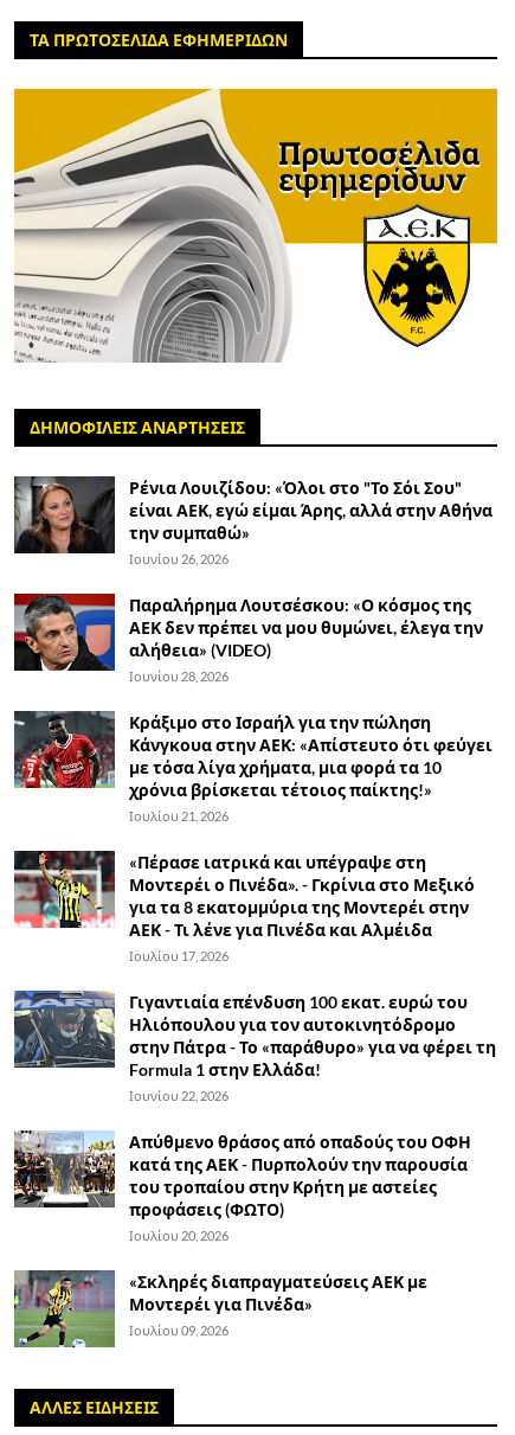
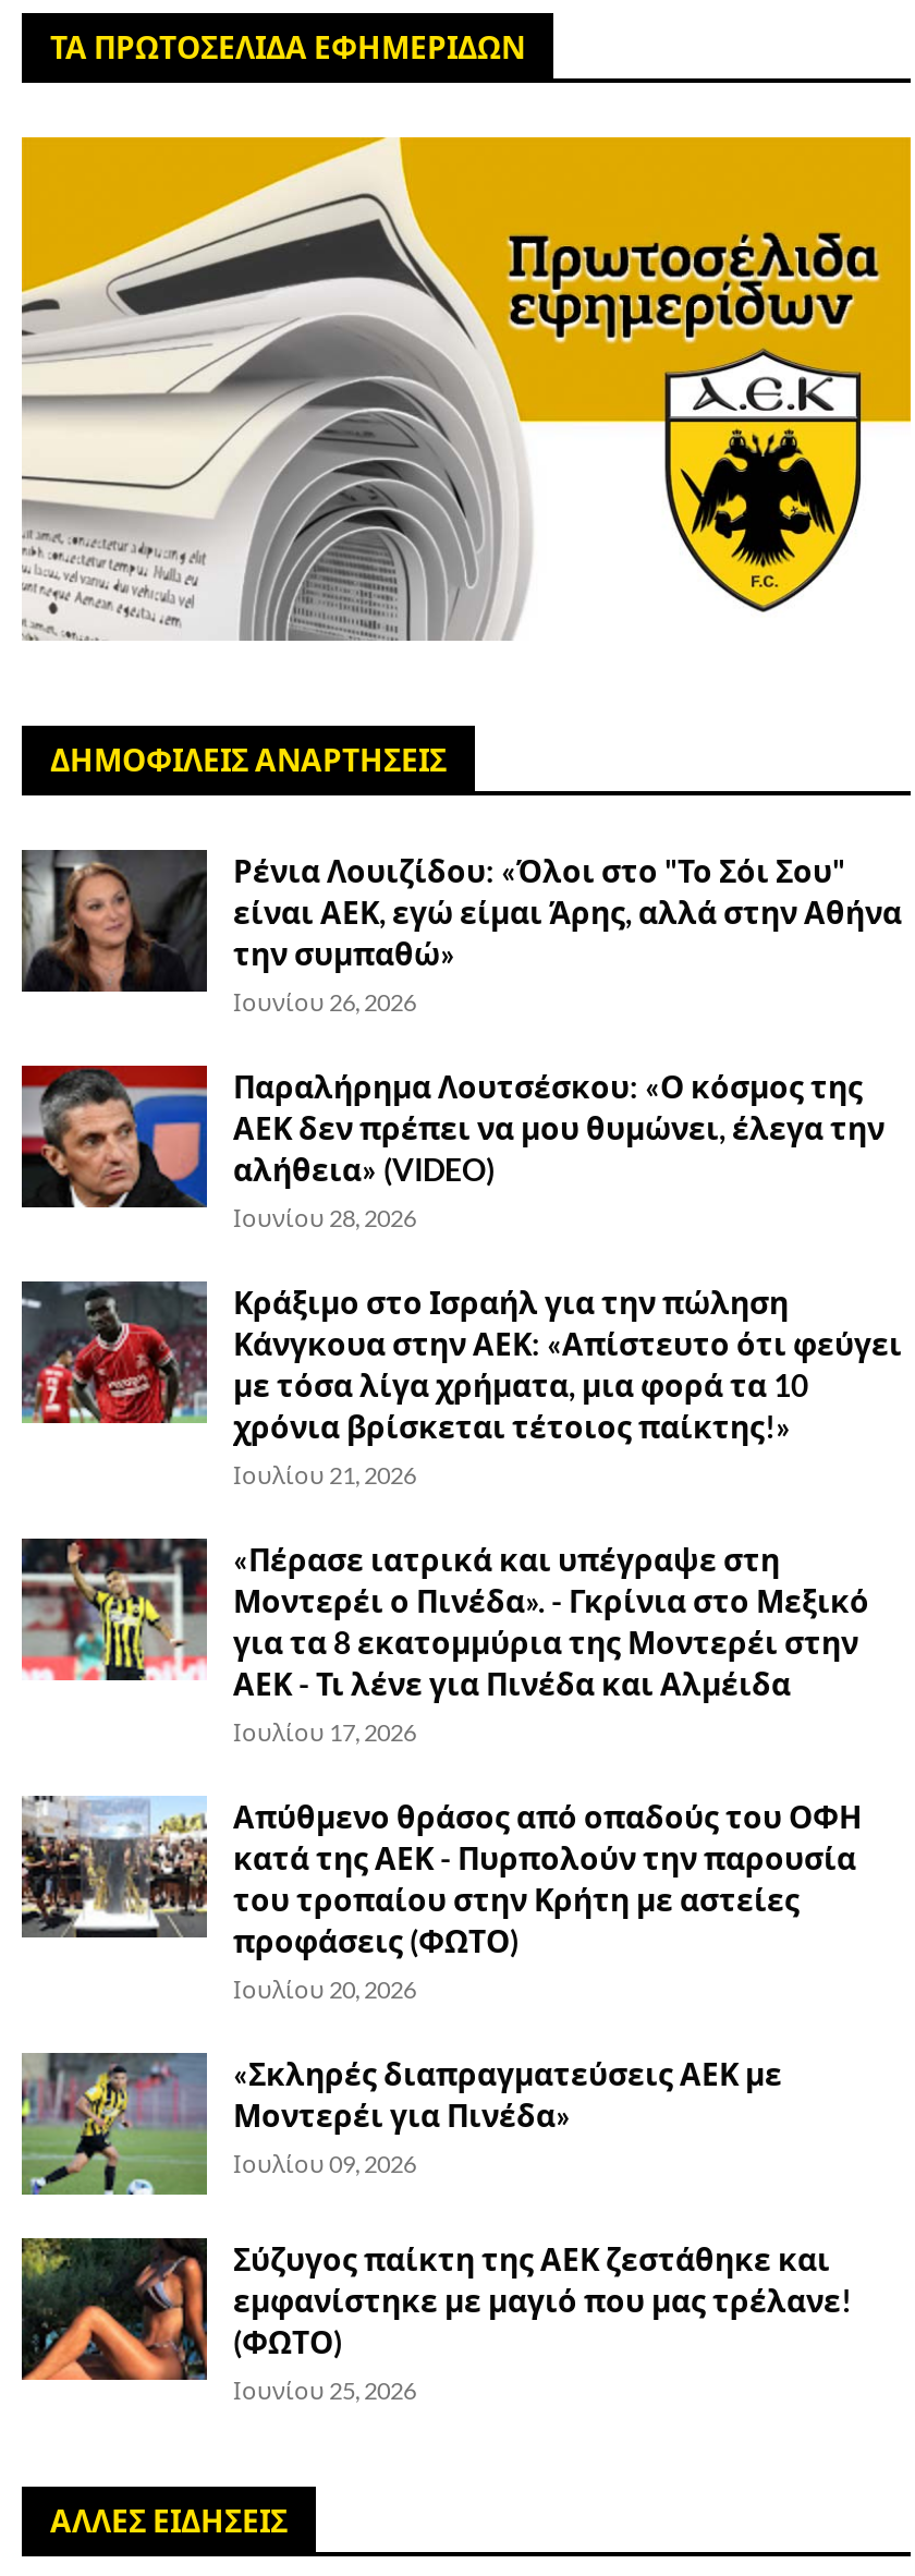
[14,989,496,1103] [image] | Γιγαντιαία επένδυση 100 εκατ. ευρώ του | Ηλιόπουλου για τον αυτοκινητόδρομο | στην Πάτρα - Το «παράθυρο» για να φέρει τη | Formula 1 στην Ελλάδα! | Ιουνίου 22, 2026 -> none
moved [12,1128,471,1338] -> [17,1791,863,2177]: [image] | Απύθμενο θράσος από οπαδούς του ΟΦΗ | κατά της ΑΕΚ - Πυρπολούν την παρουσία | ... | Μοντερέι για Πινέδα» | Ιουλίου 09, 2026
none -> [20,2236,852,2404] [image] | Σύζυγος παίκτη της ΑΕΚ ζεστάθηκε και | εμφανίστηκε με μαγιό που μας τρέλανε! | (ΦΩΤΟ) | Ιουνίου 25, 2026

